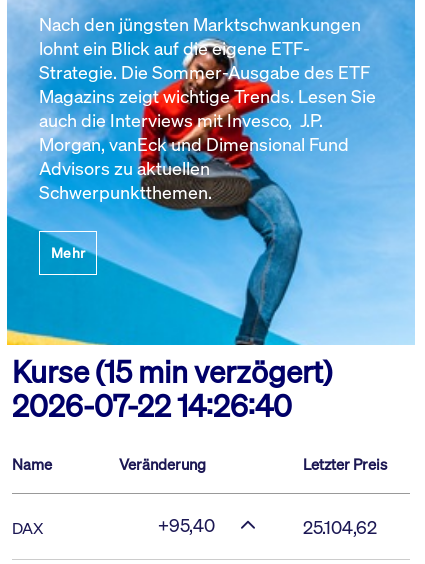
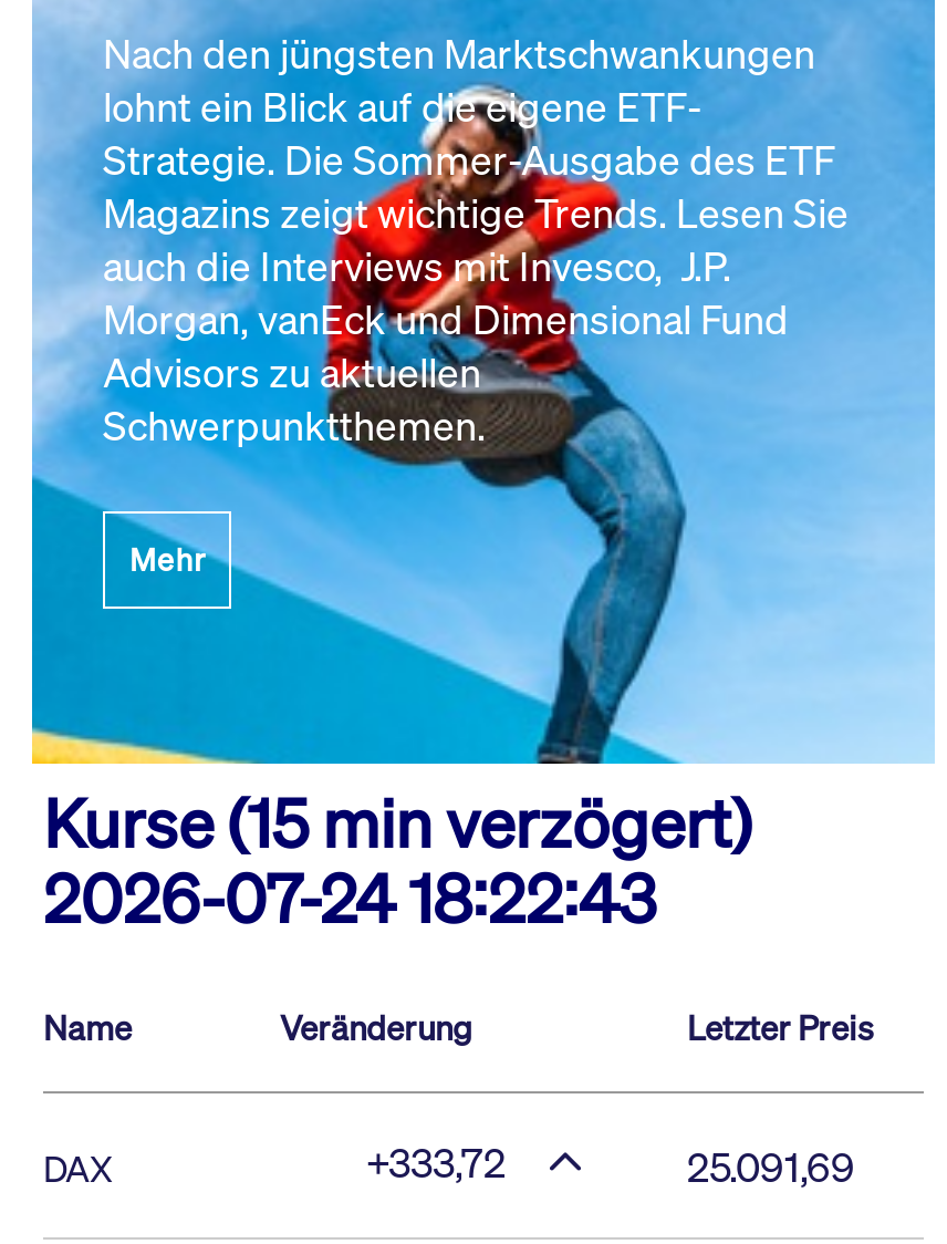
[12,386,292,426] 2026-07-22 14:26:40 -> [43,854,656,943] 2026-07-24 18:22:43
[158,513,215,537] +95,40 -> [366,1136,506,1189] +333,72
[303,515,377,539] 25.104,62 -> [687,1140,855,1193] 25.091,69

